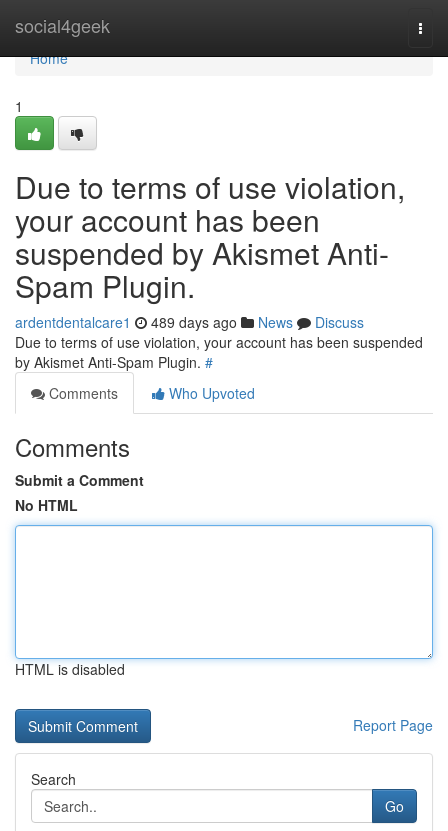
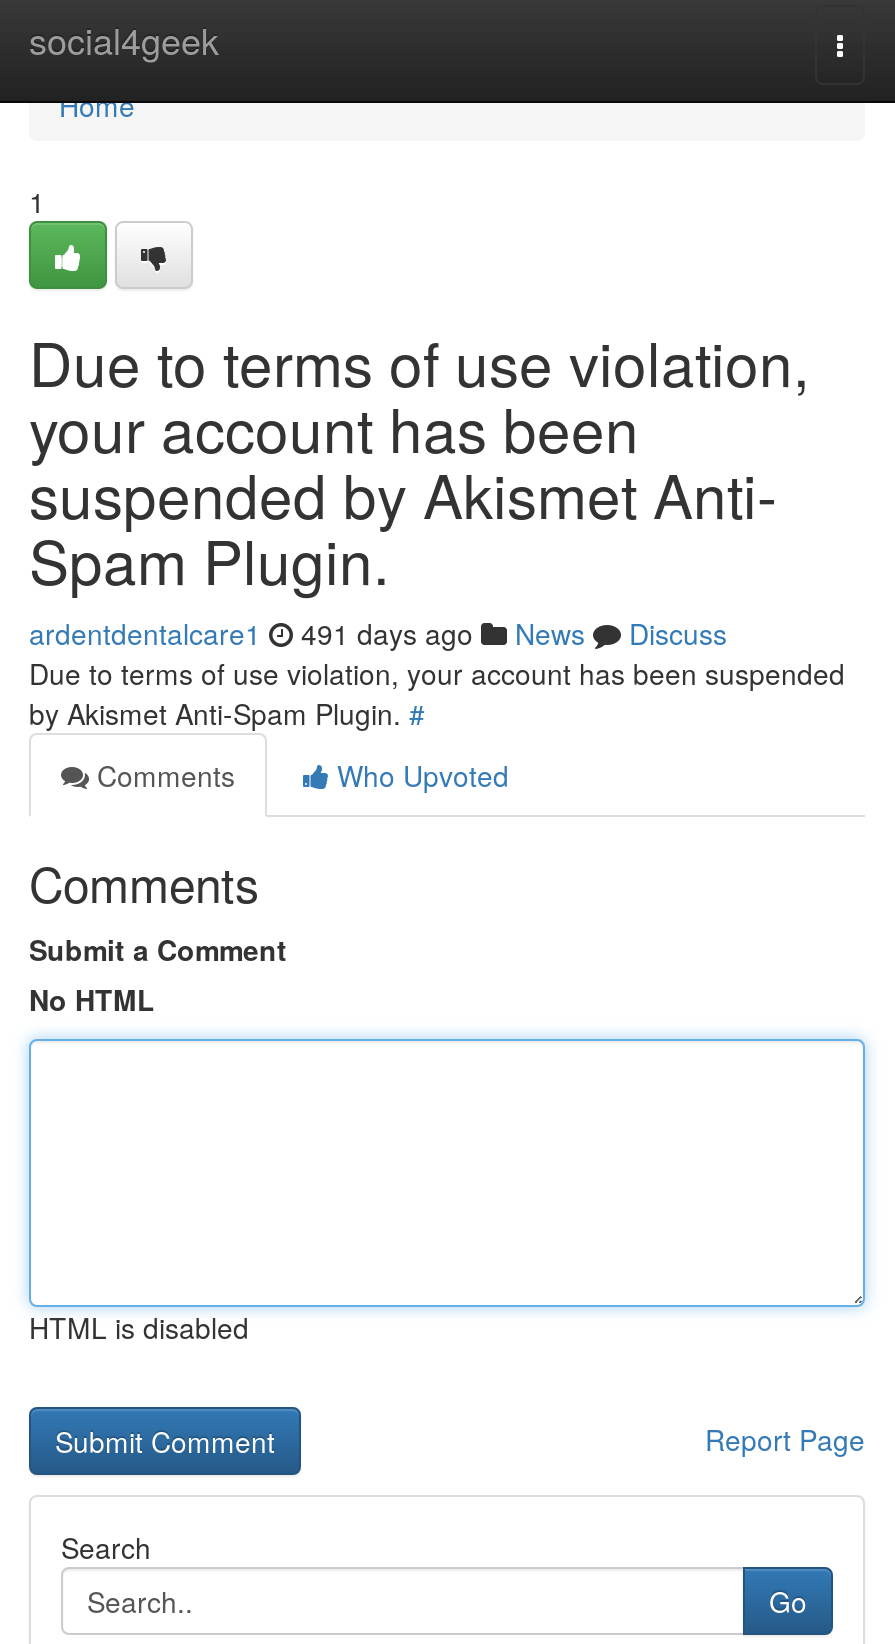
[15,312,364,332] ardentdentalcare1 489 days ago News Discuss -> [29,613,727,653] ardentdentalcare1 491 days ago News Discuss

